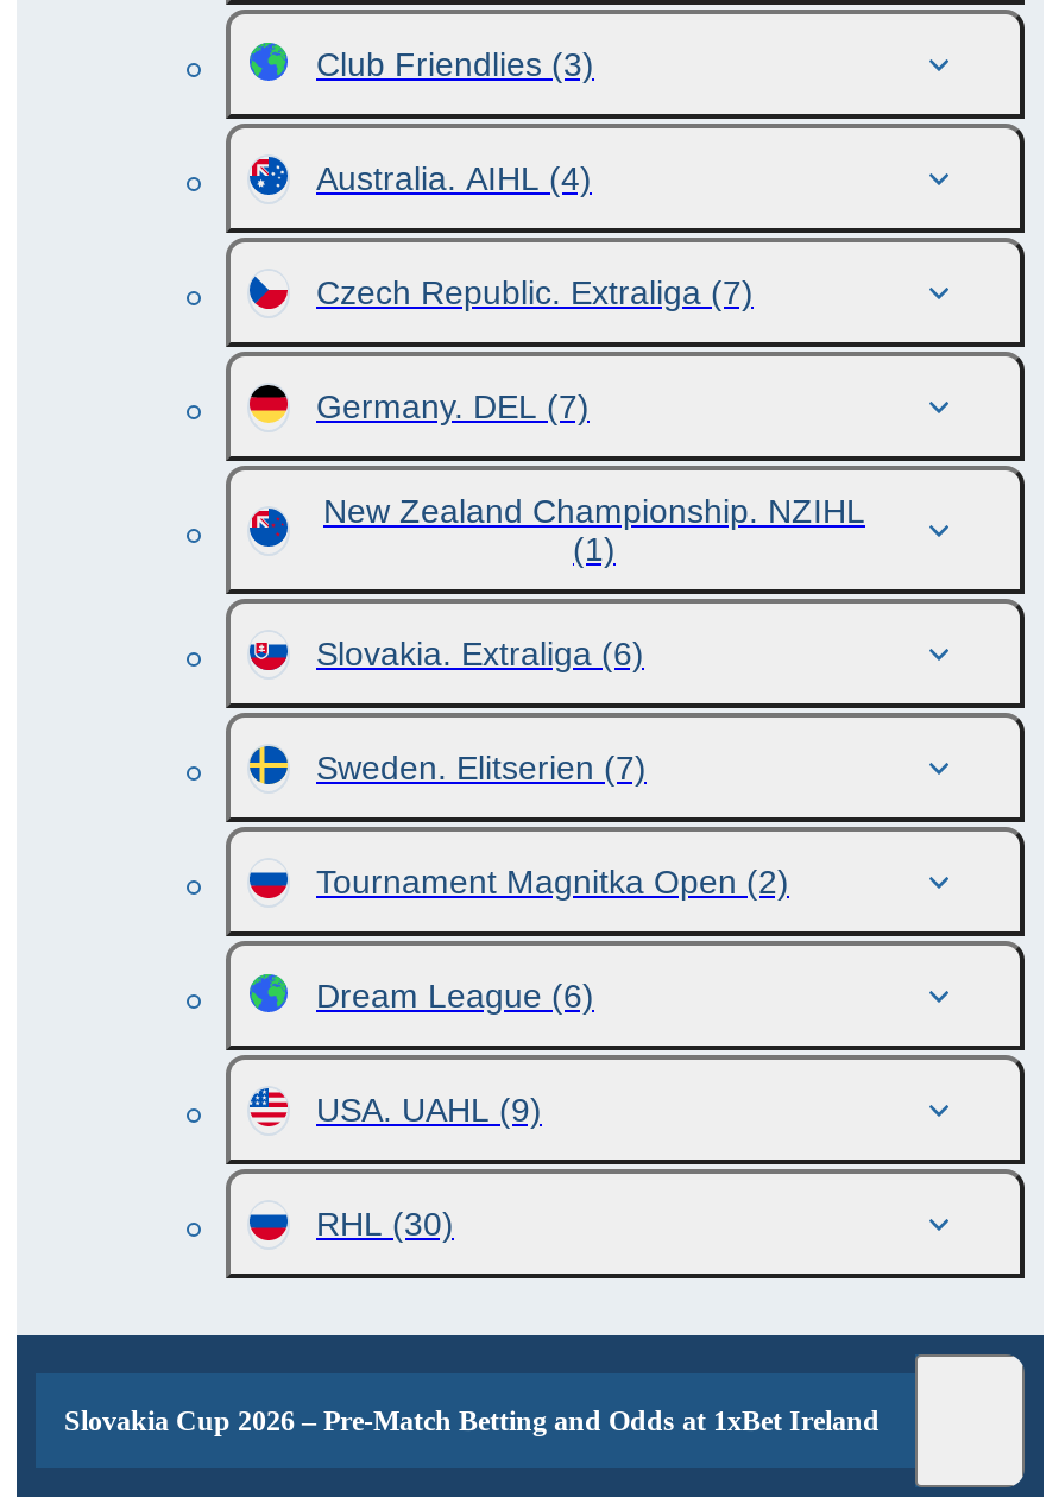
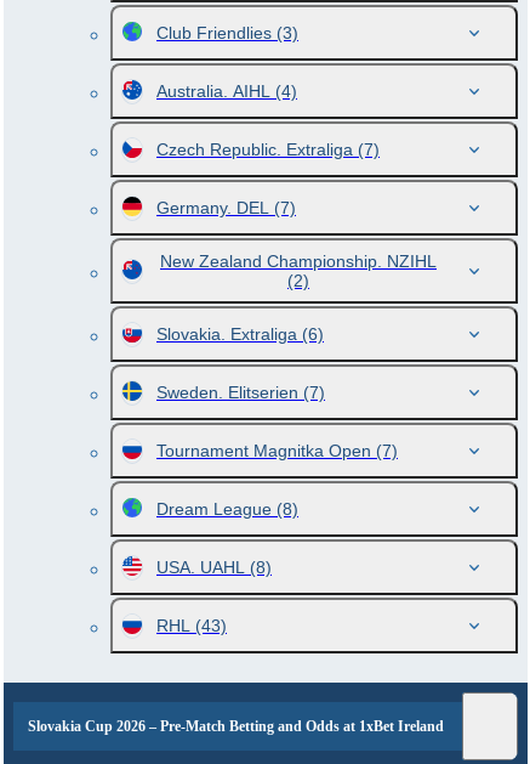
[573,530,616,568] (1) -> [287,271,309,290] (2)
[316,863,789,901] Tournament Magnitka Open (2) -> [156,441,398,460] Tournament Magnitka Open (7)
[316,977,594,1015] Dream League (6) -> [156,499,298,519] Dream League (8)
[316,1091,542,1129] USA. UAHL (9) -> [156,558,272,577] USA. UAHL (8)
[316,1205,454,1243] RHL (30) -> [156,616,227,635] RHL (43)

